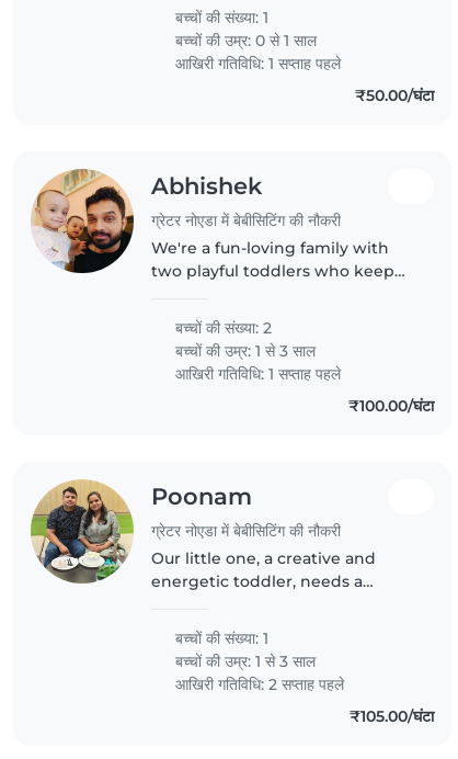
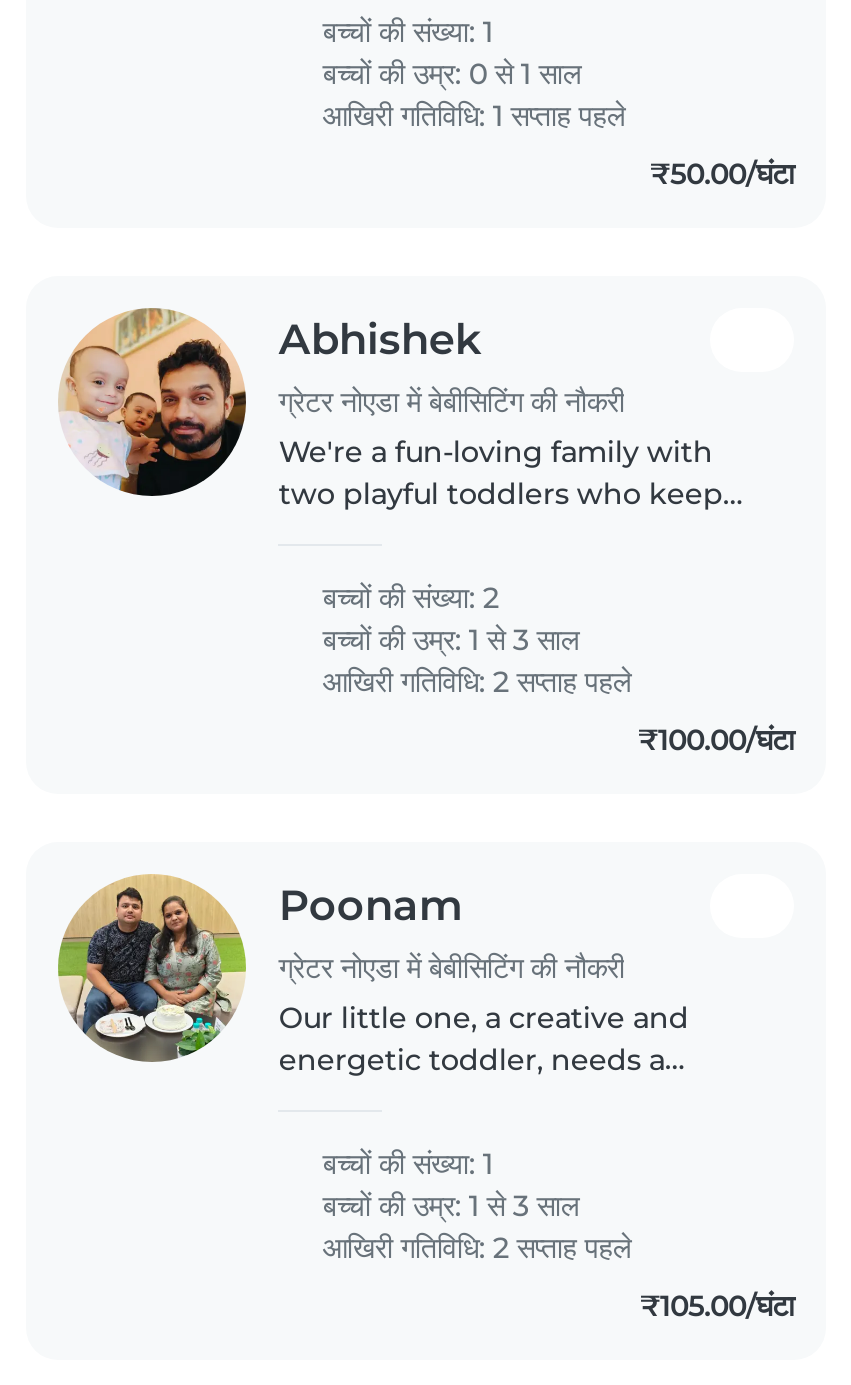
[171,364,341,384] आखिरी गतिविधि: 1 सप्ताह पहले -> [315,663,631,699] आखिरी गतिविधि: 2 सप्ताह पहले

